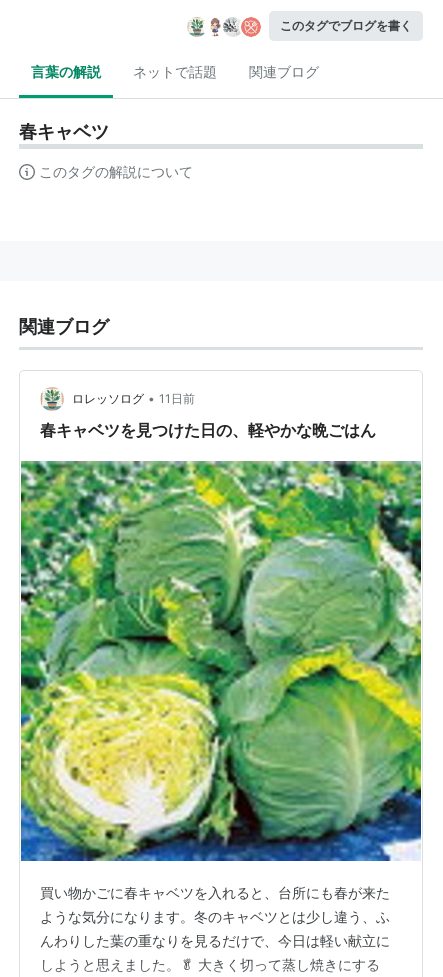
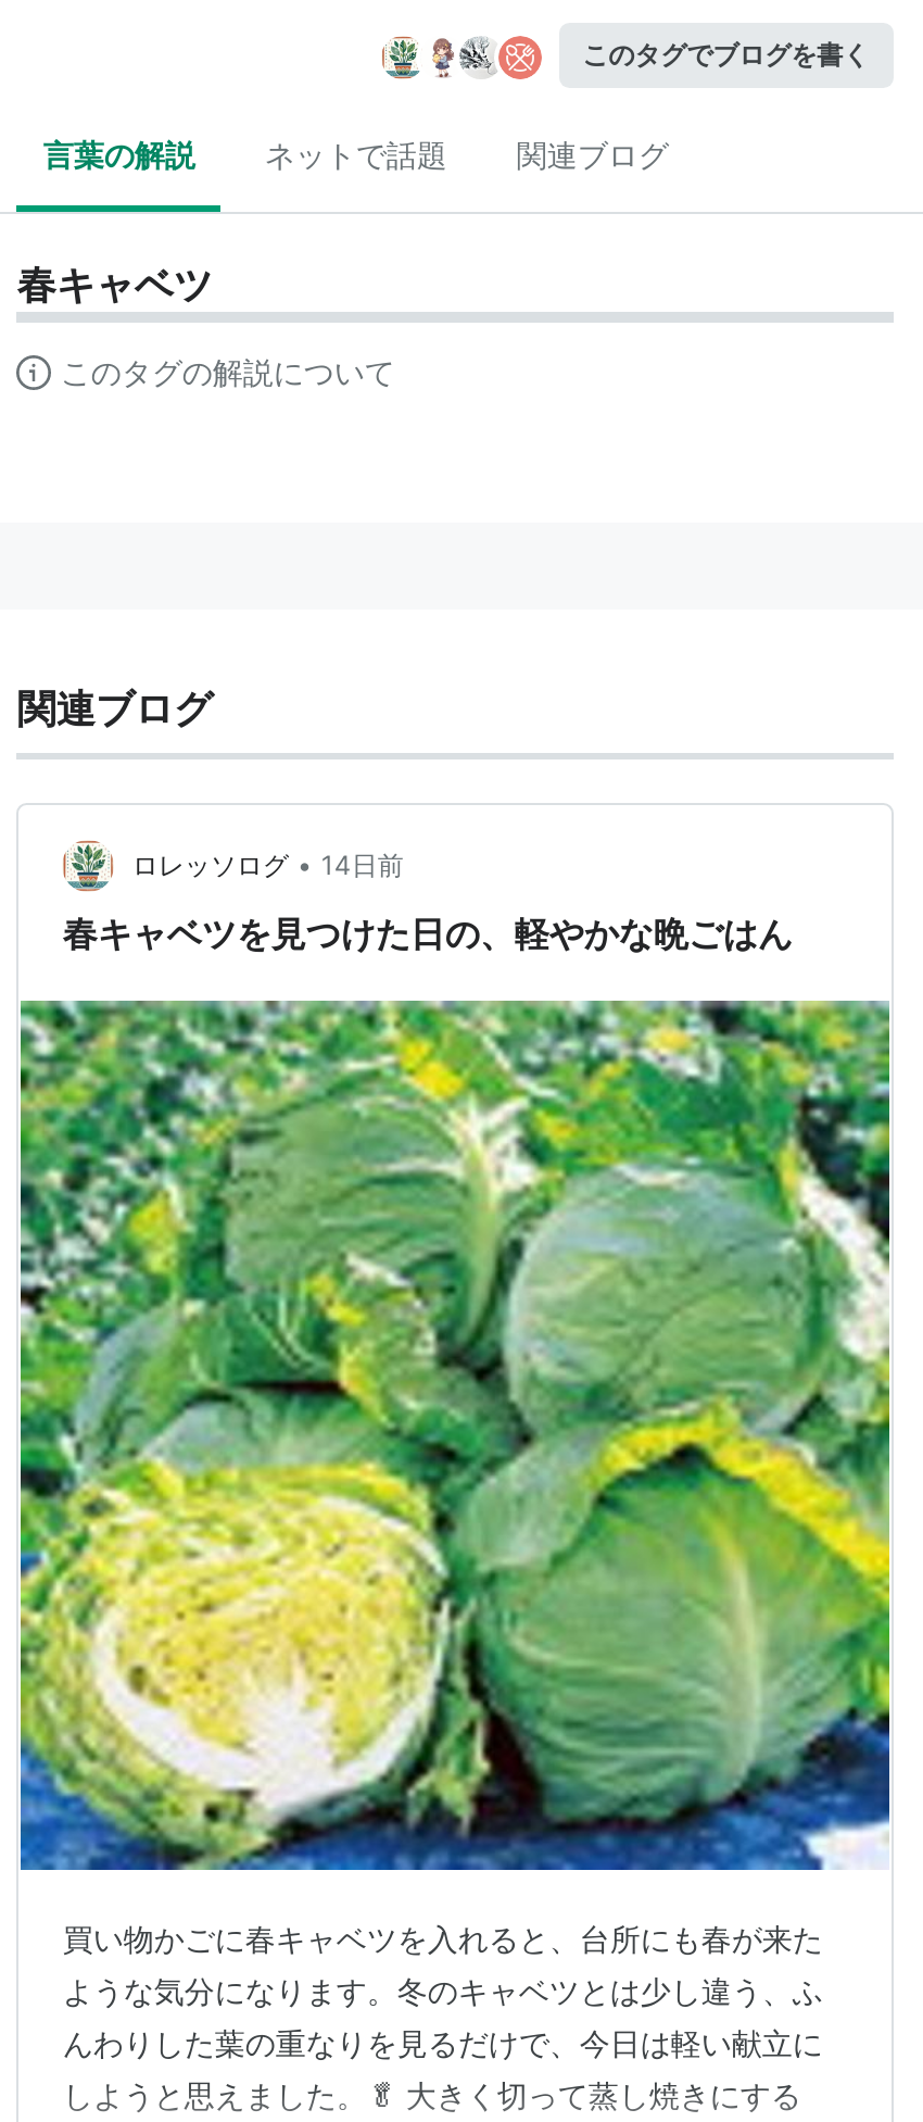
[72,391,195,406] ロレッソログ • 11日前 -> [132,848,404,882] ロレッソログ • 14日前

